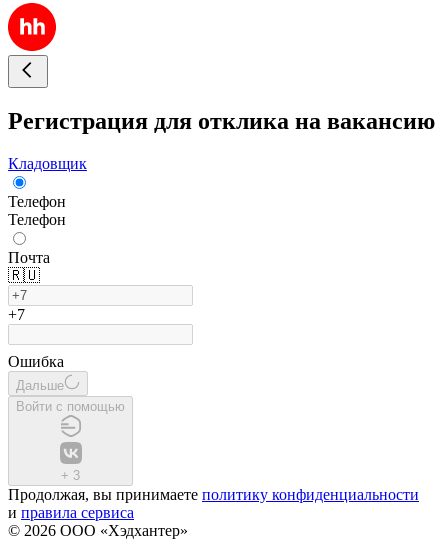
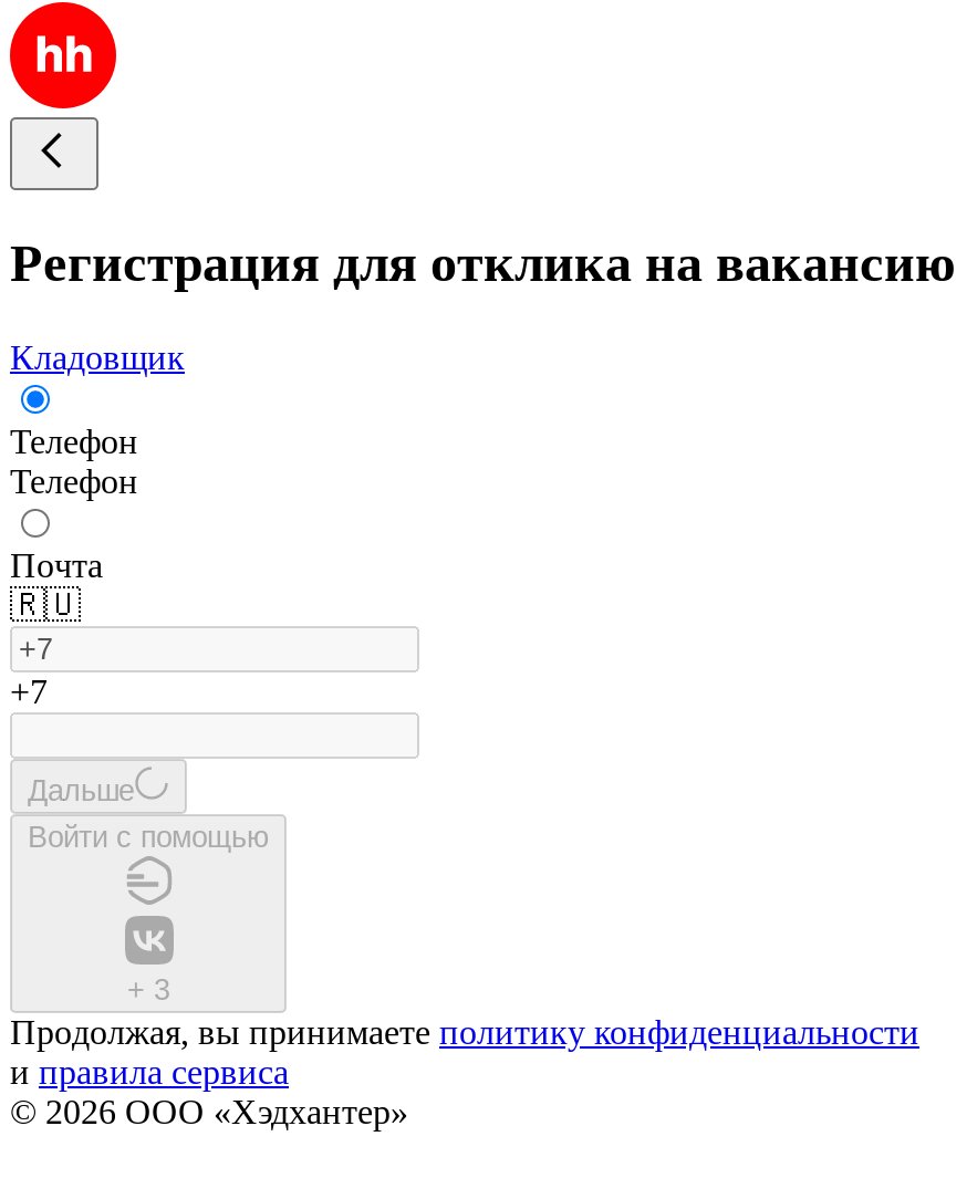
[8,353,64,370] Ошибка -> none

